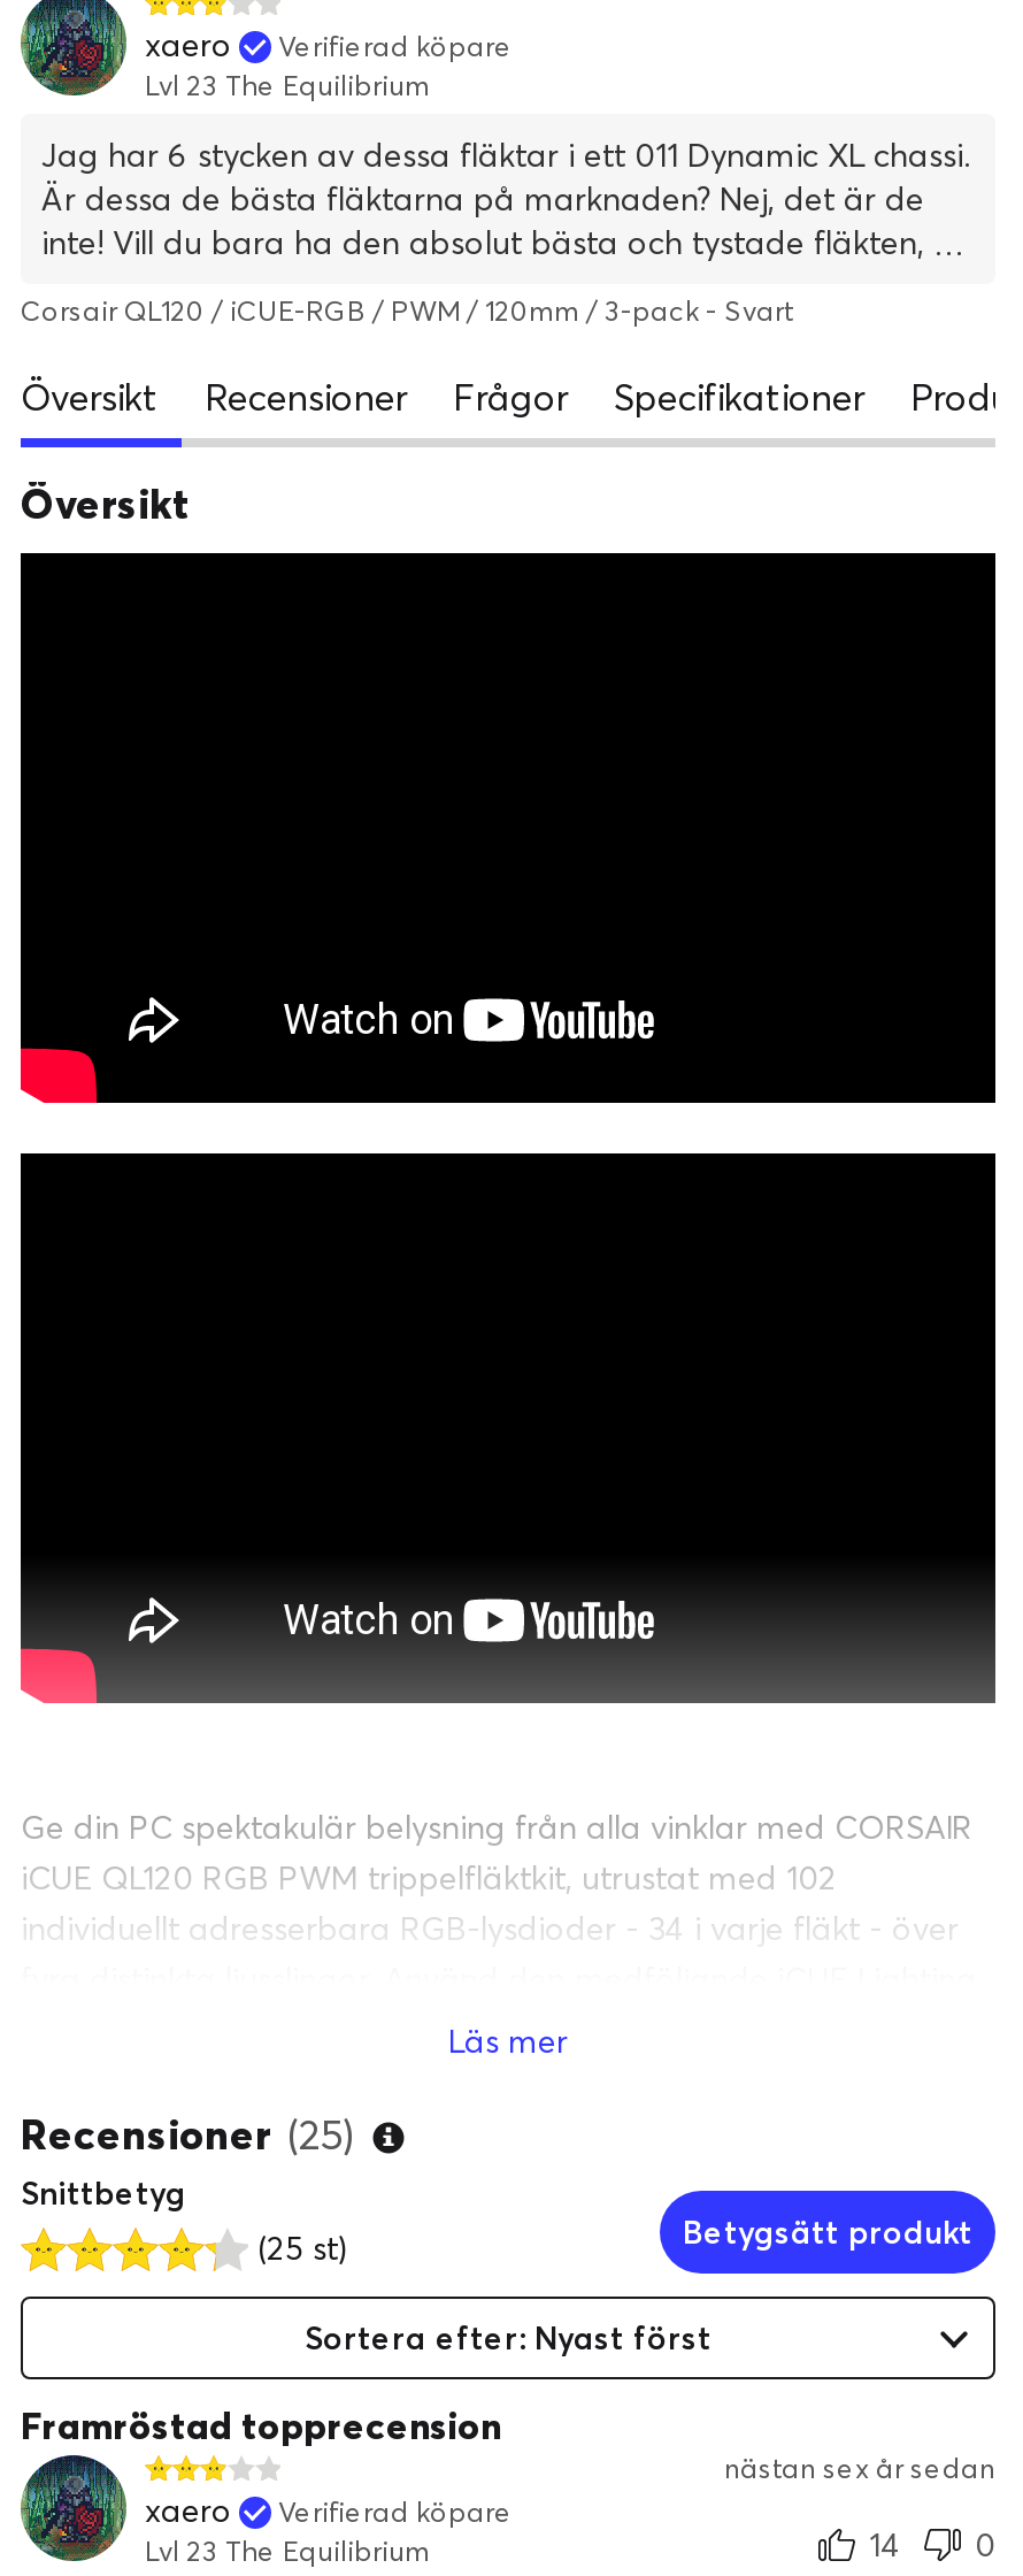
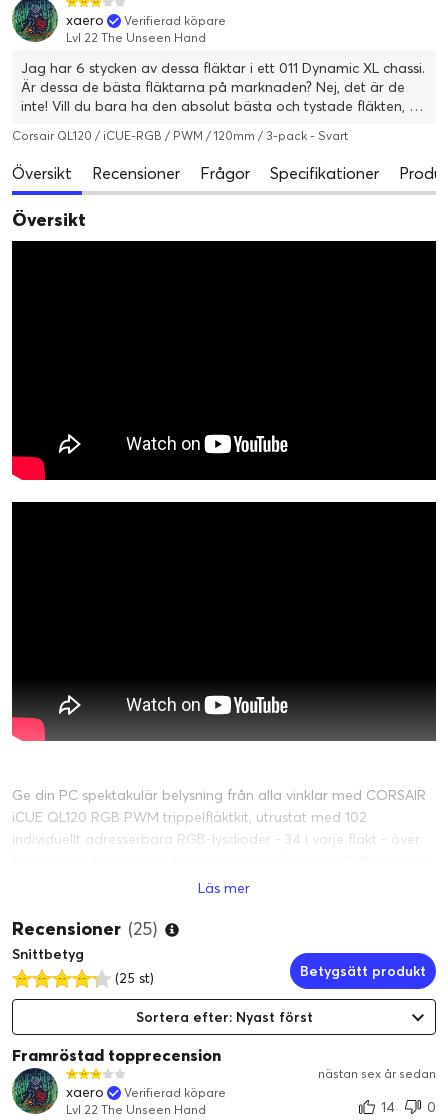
[145,69,430,103] Lvl 23 The Equilibrium -> [66,30,206,45] Lvl 22 The Unseen Hand
[145,2535,430,2569] Lvl 23 The Equilibrium -> [66,1102,206,1117] Lvl 22 The Unseen Hand

